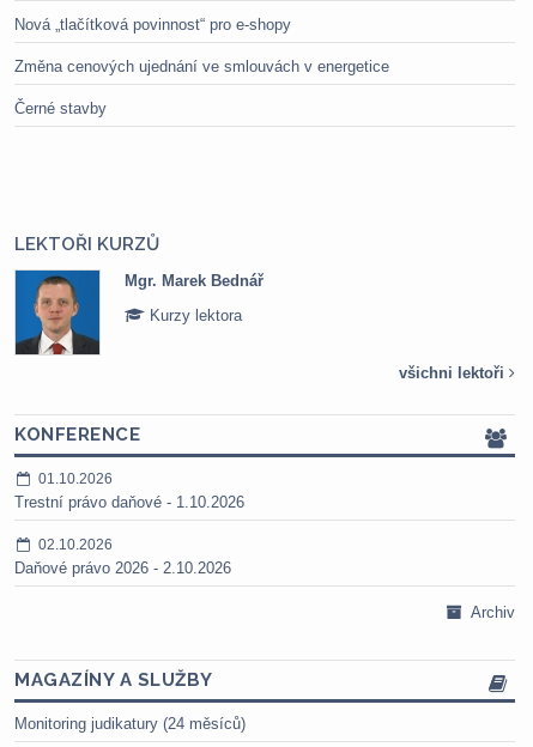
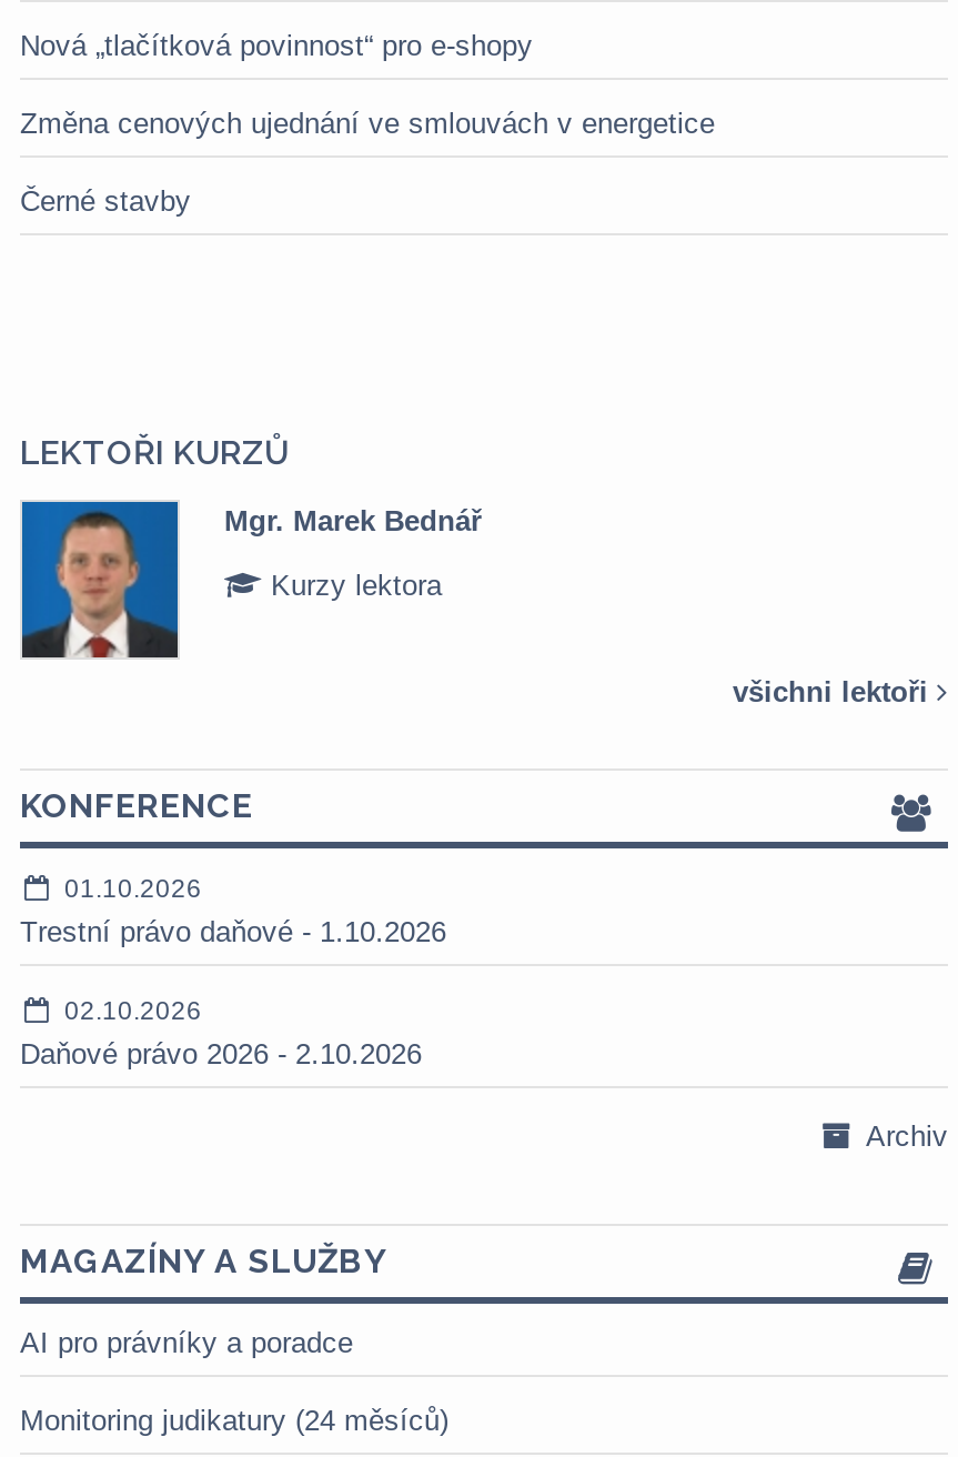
none -> [20,1326,353,1359] AI pro právníky a poradce

